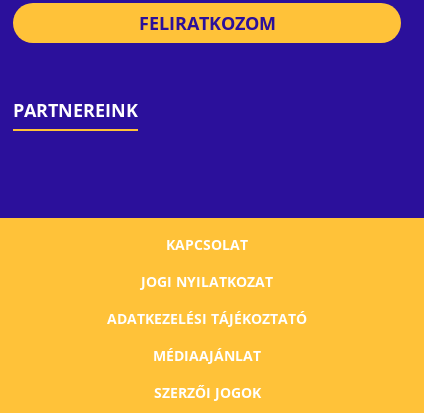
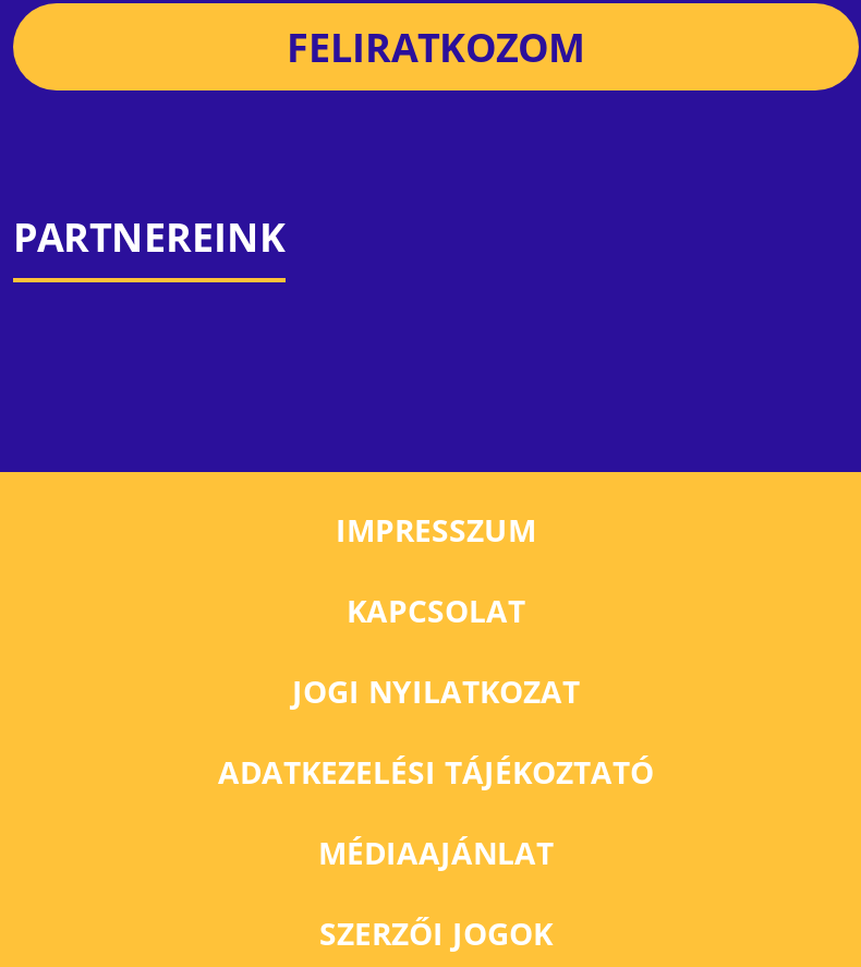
none -> [336,509,536,551] IMPRESSZUM

